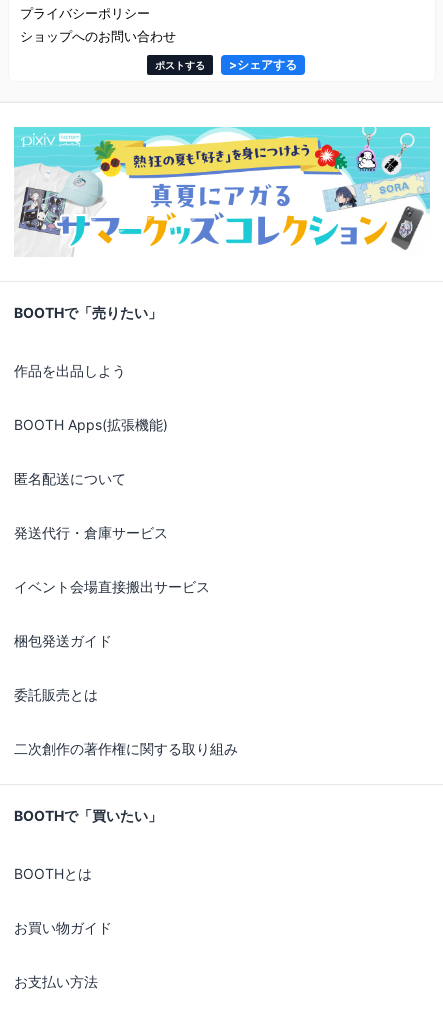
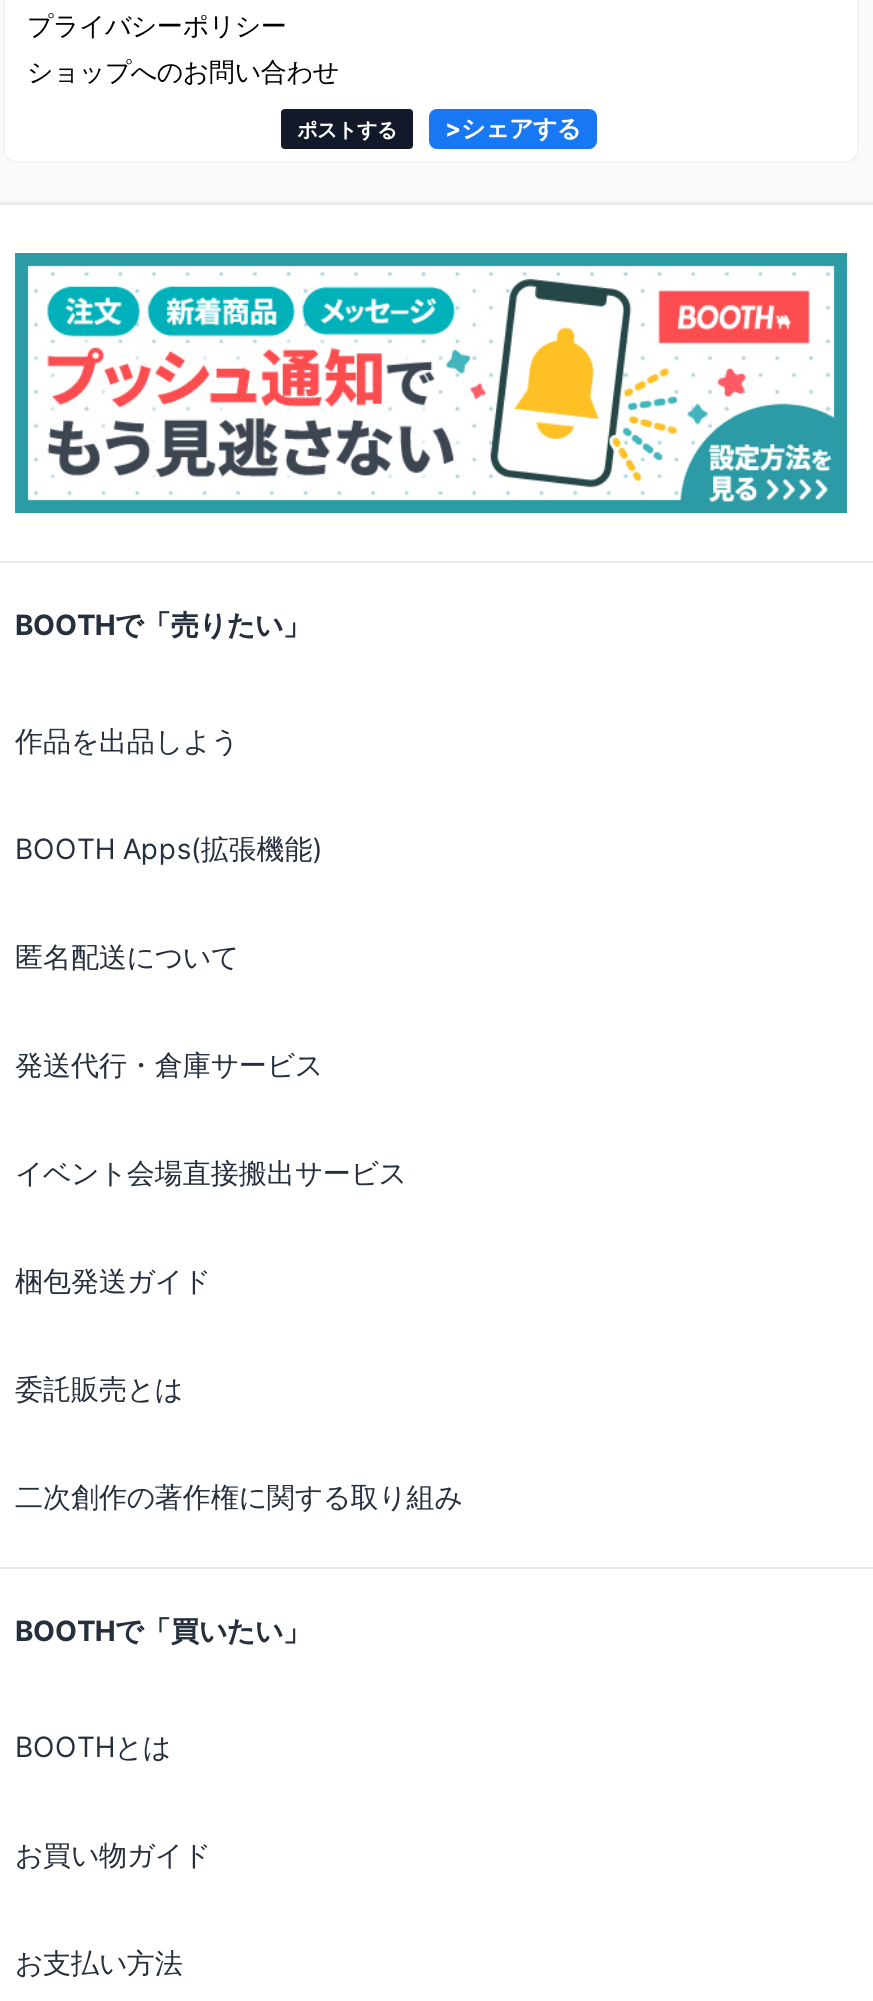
[13,126,431,257] [image] -> [13,253,849,515] [image]

